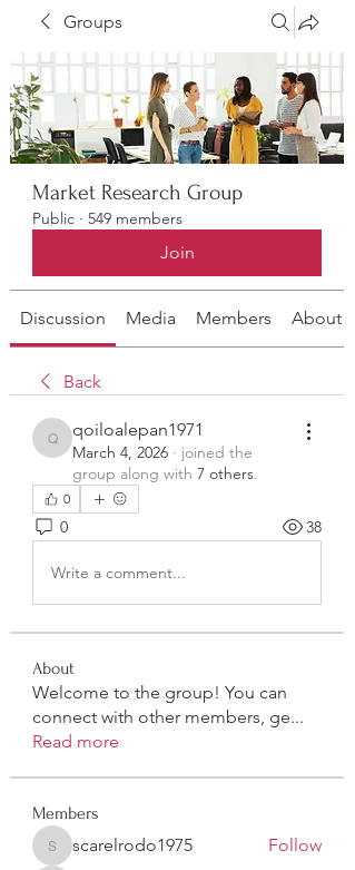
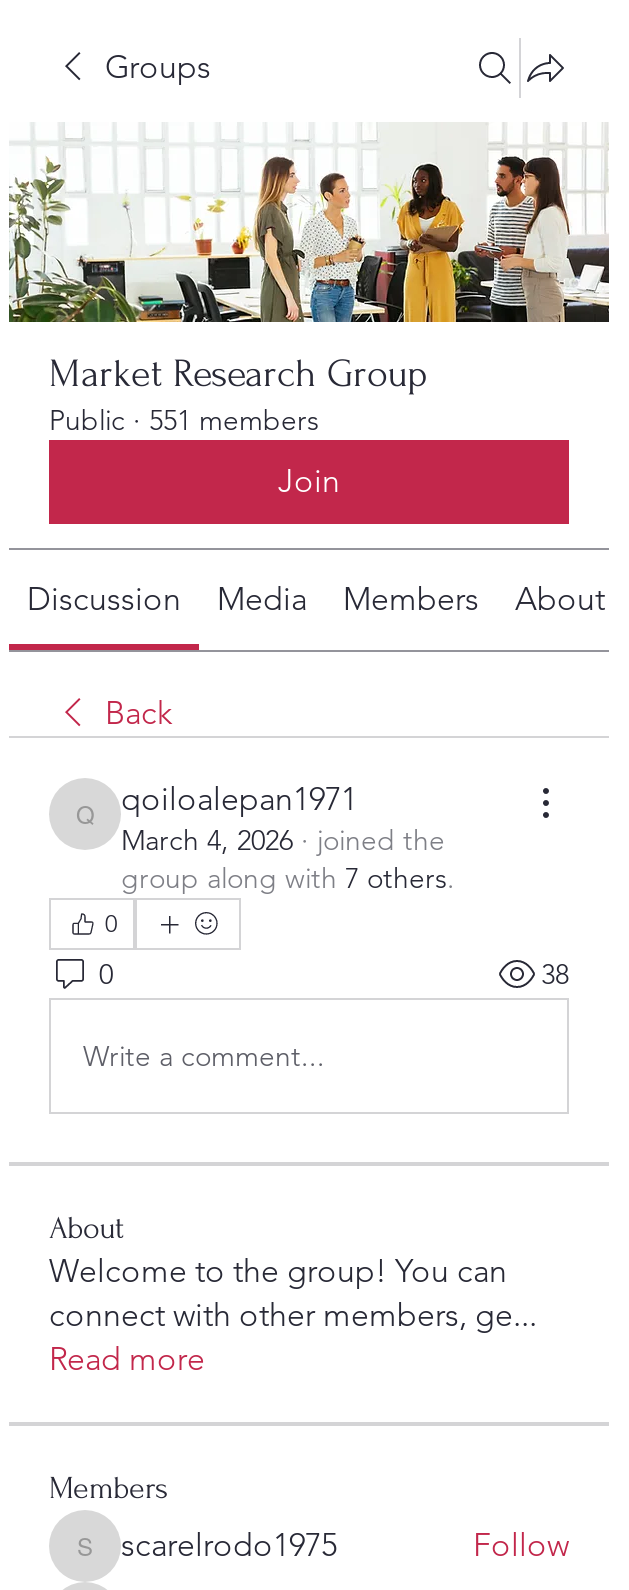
[32,208,183,228] Public · 549 members -> [49,402,319,438] Public · 551 members

